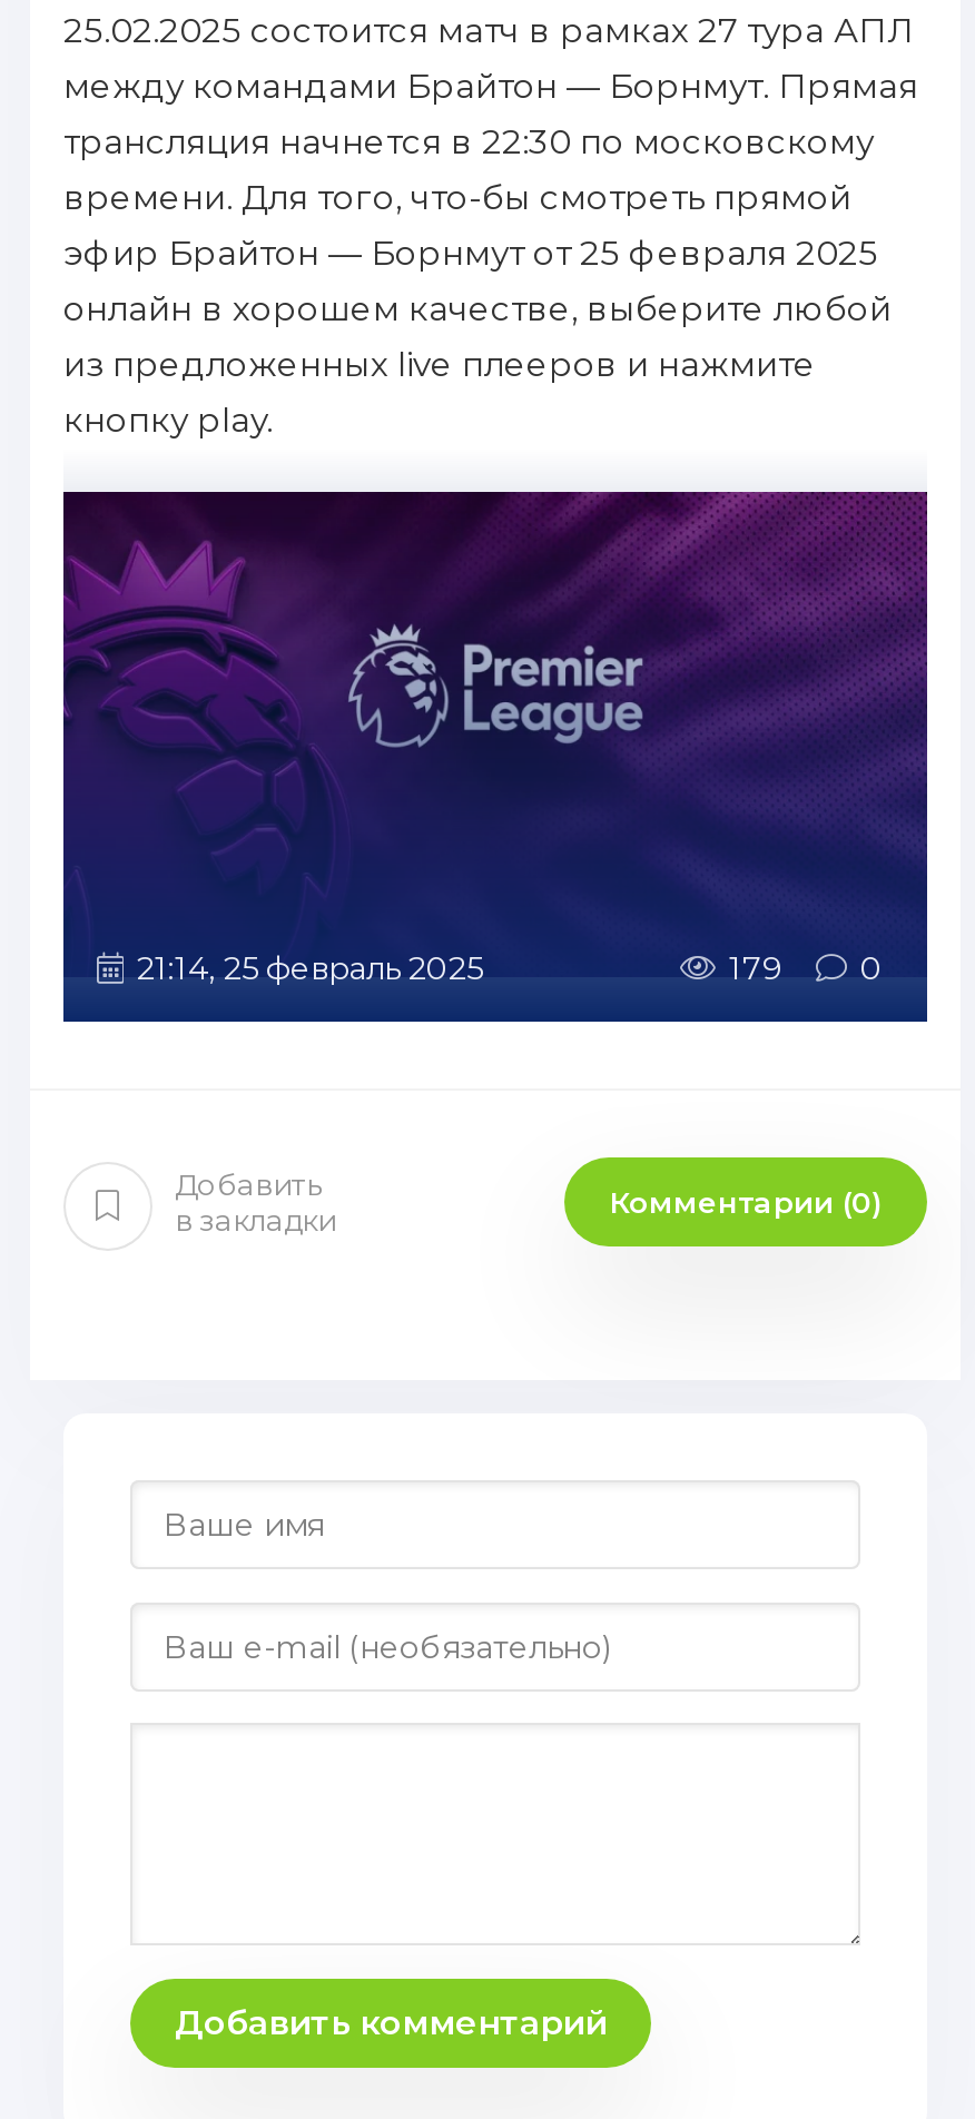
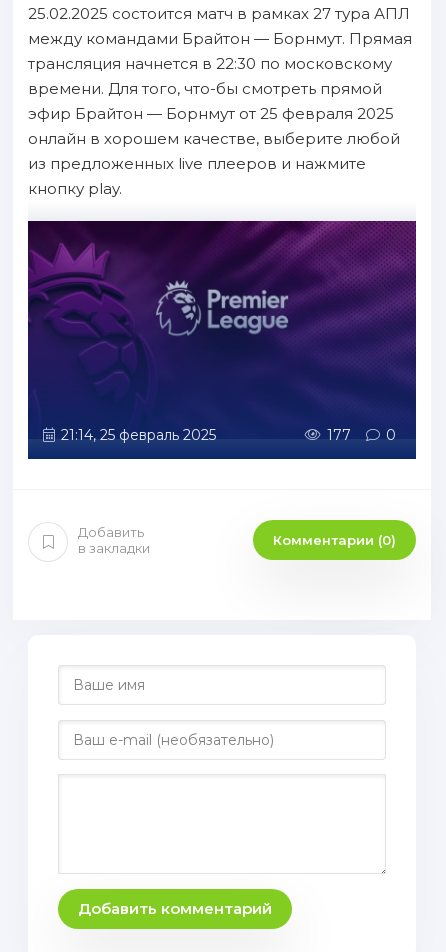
[729,949,782,989] 179 -> [327,426,351,444] 177

